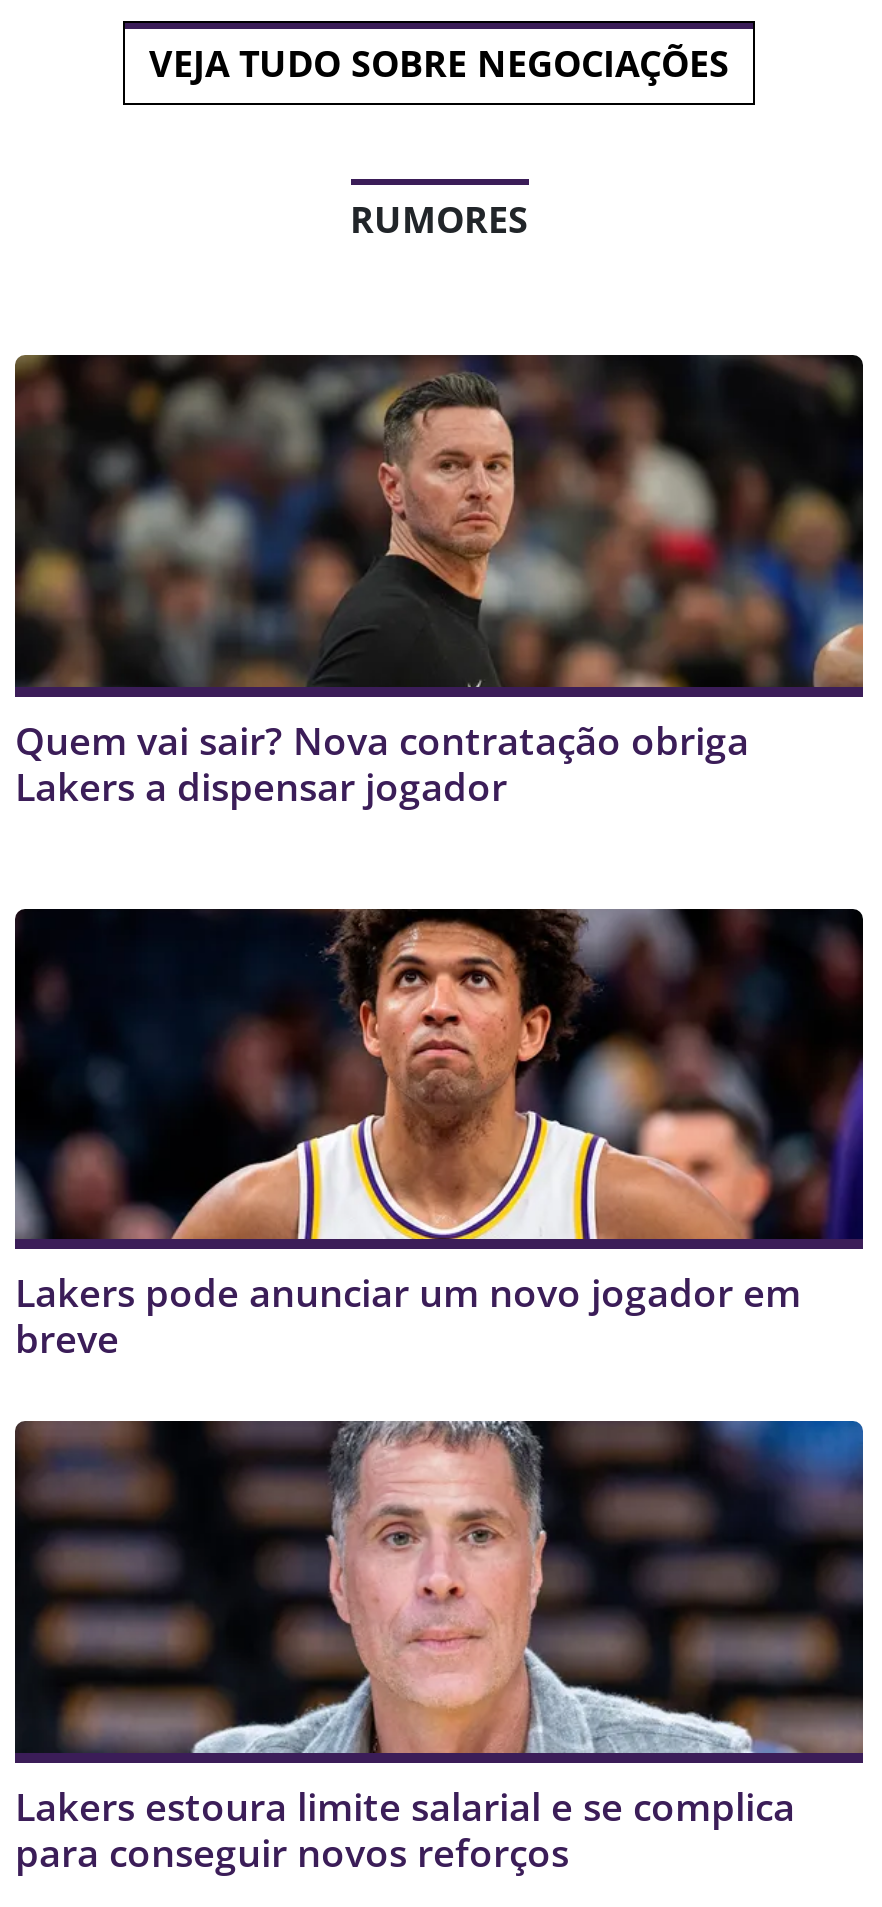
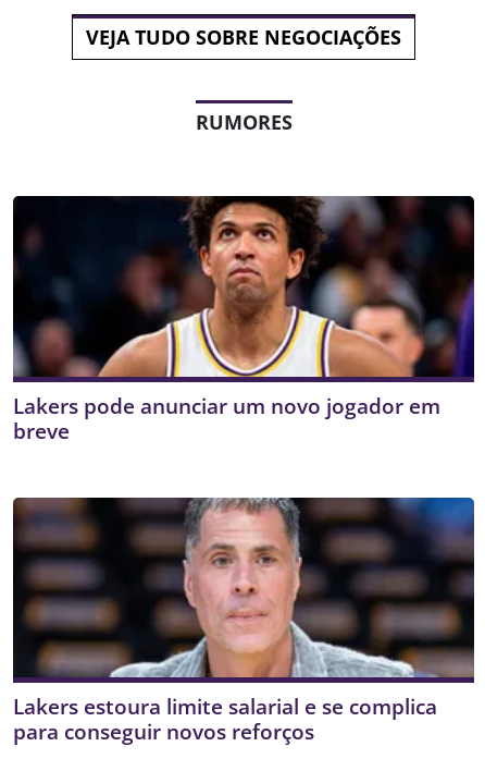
[13,353,865,812] [image] | Quem vai sair? Nova contratação obriga | Lakers a dispensar jogador -> none
moved [11,907,865,1365] -> [11,195,475,445]: [image] | Lakers pode anunciar um novo jogador em | breve

